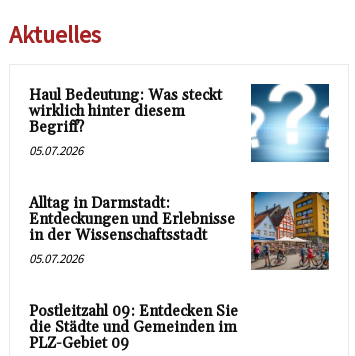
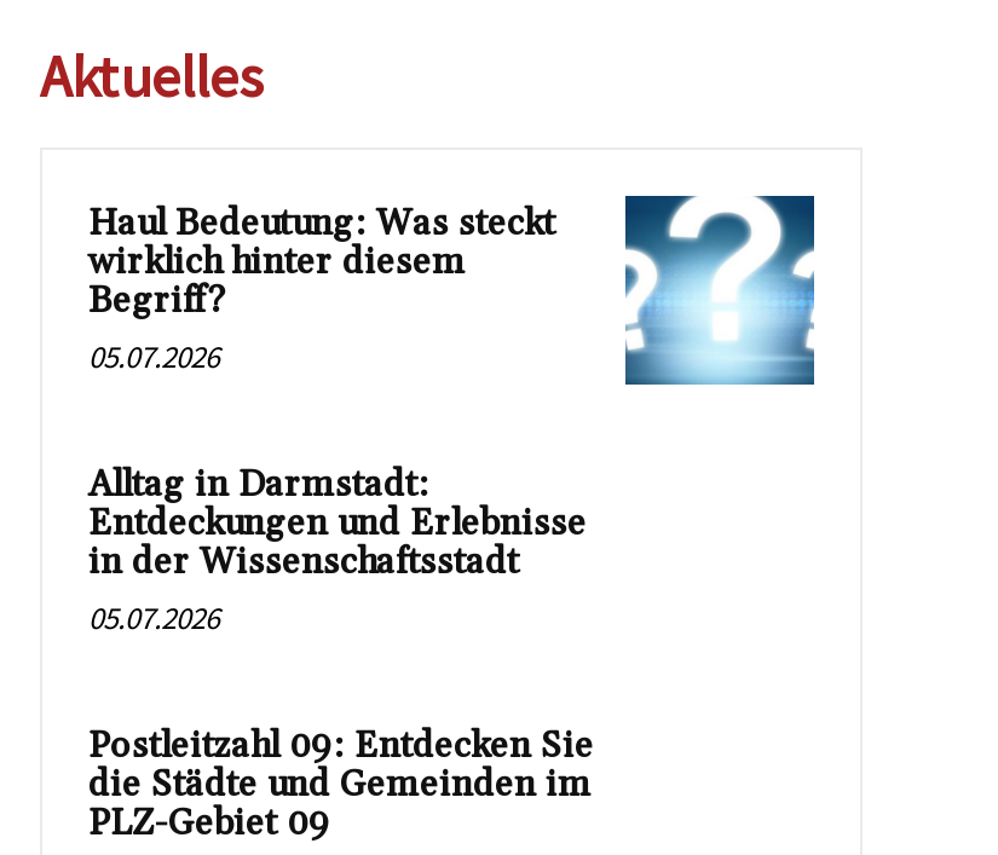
[250,191,330,271] [image] -> none

